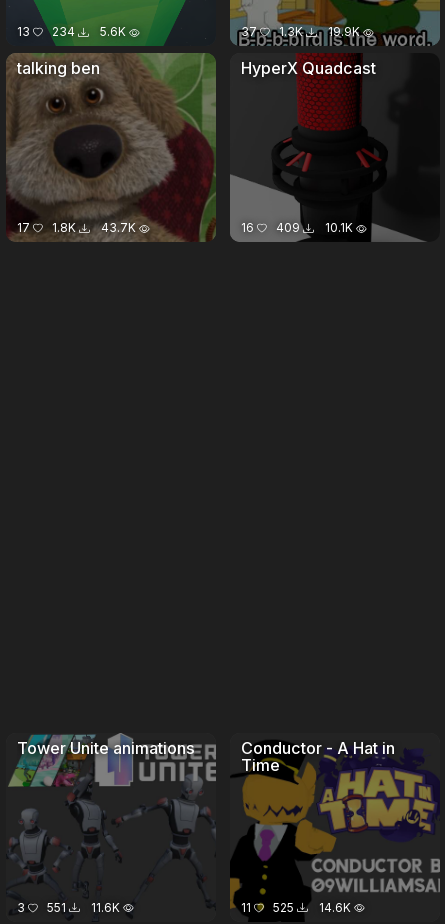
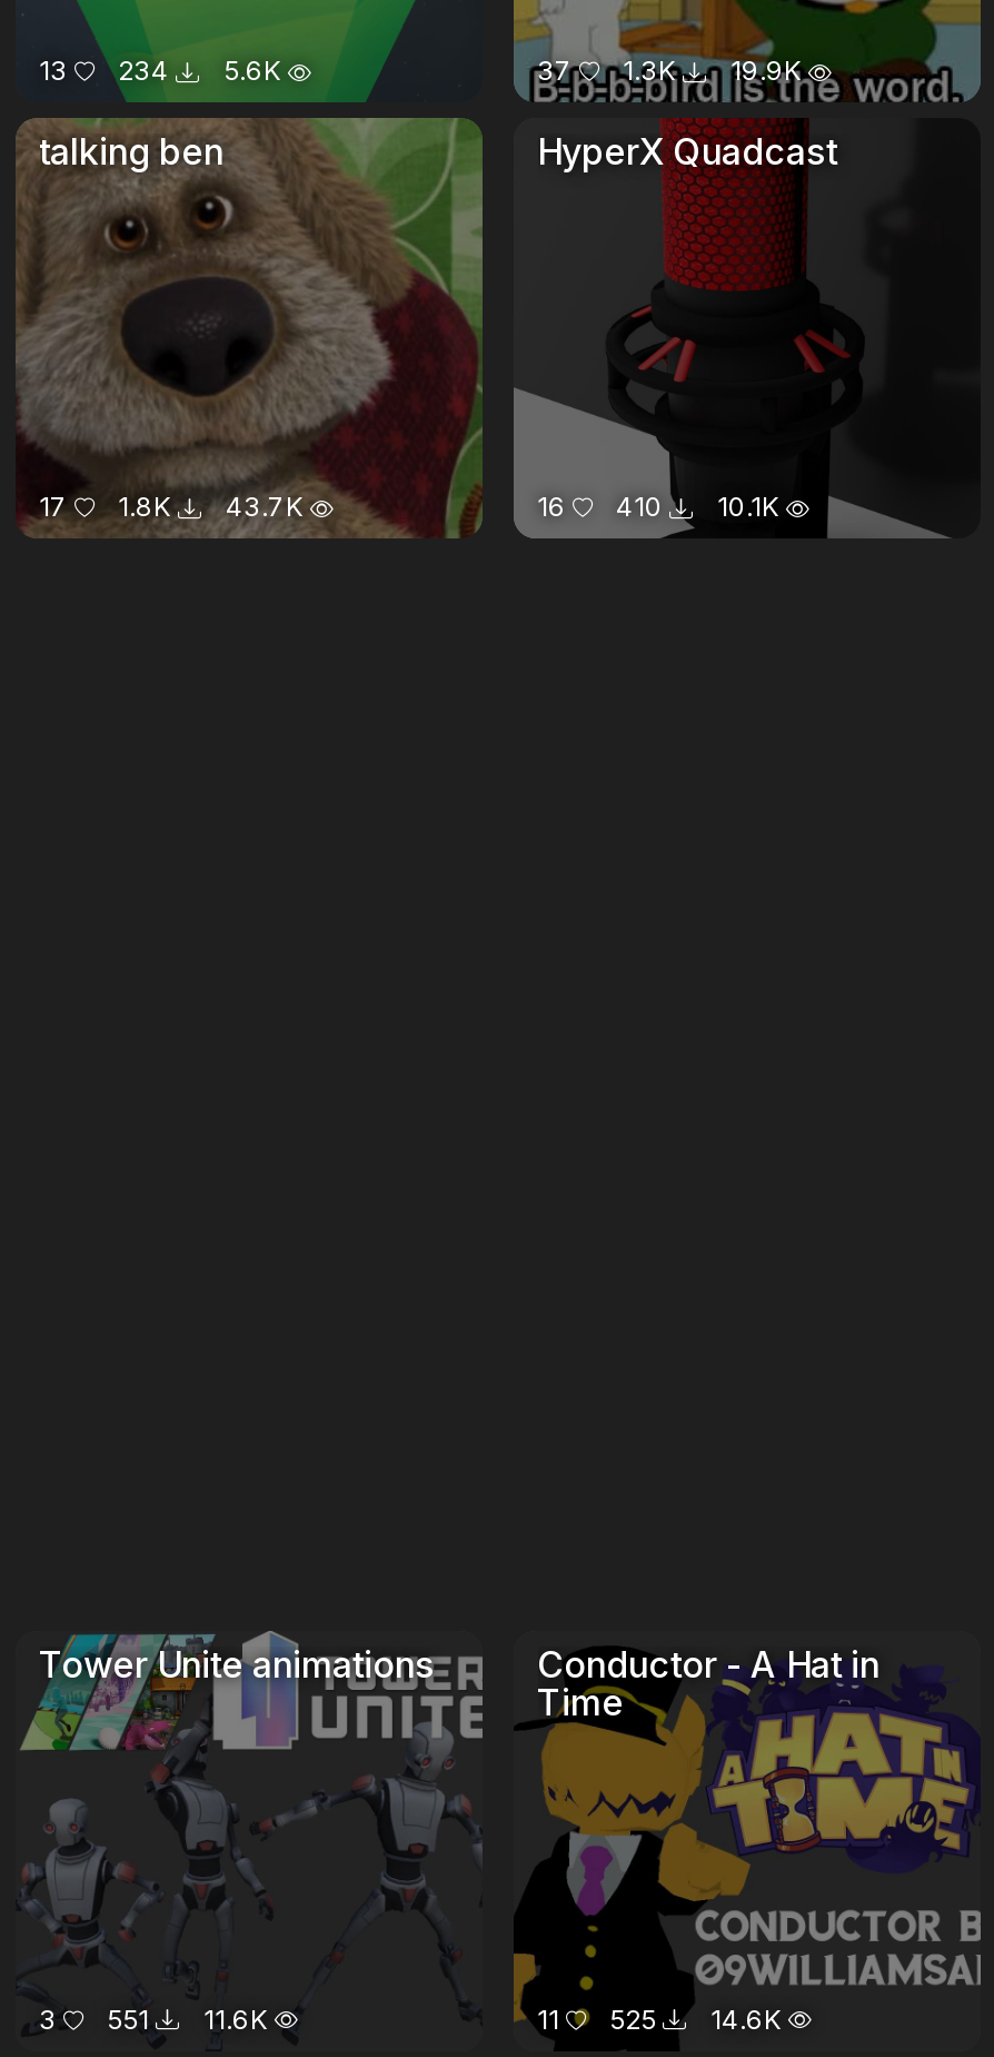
[240,220,352,235] 16 409 10.1K -> [537,490,779,523] 16 410 10.1K

